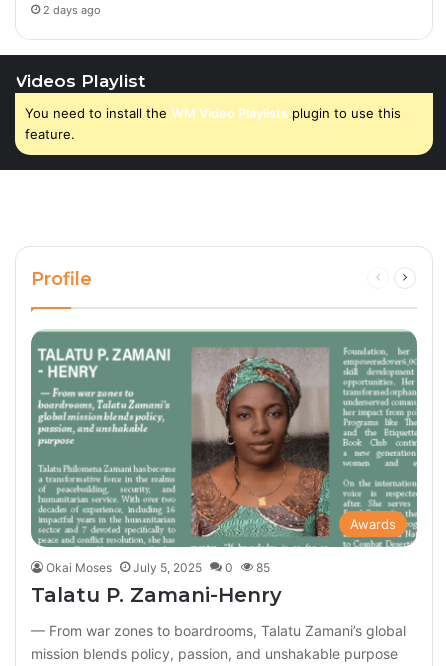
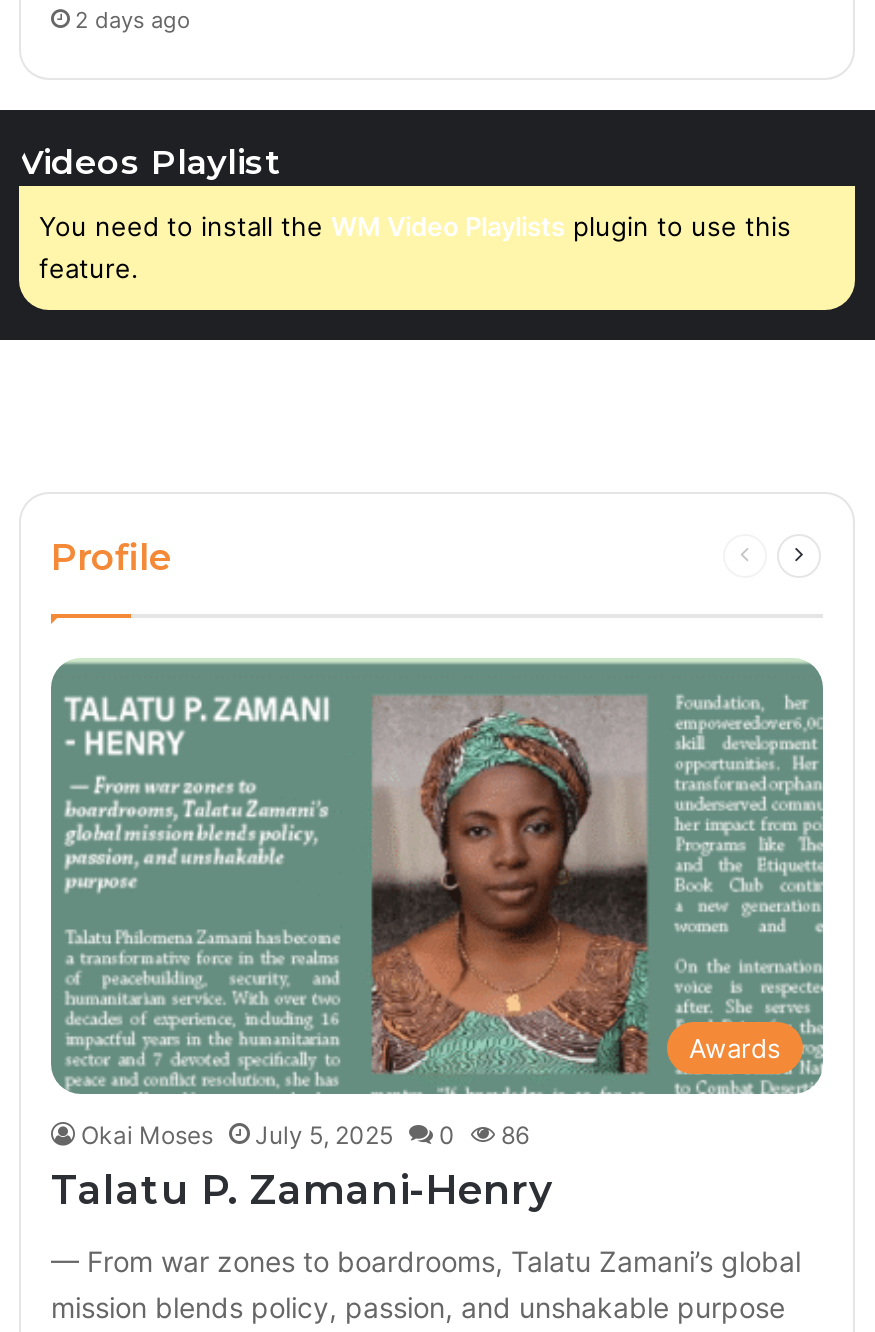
[46,560,270,575] Okai Moses July 5, 2025 0 85 -> [81,1120,529,1150] Okai Moses July 5, 2025 0 86

